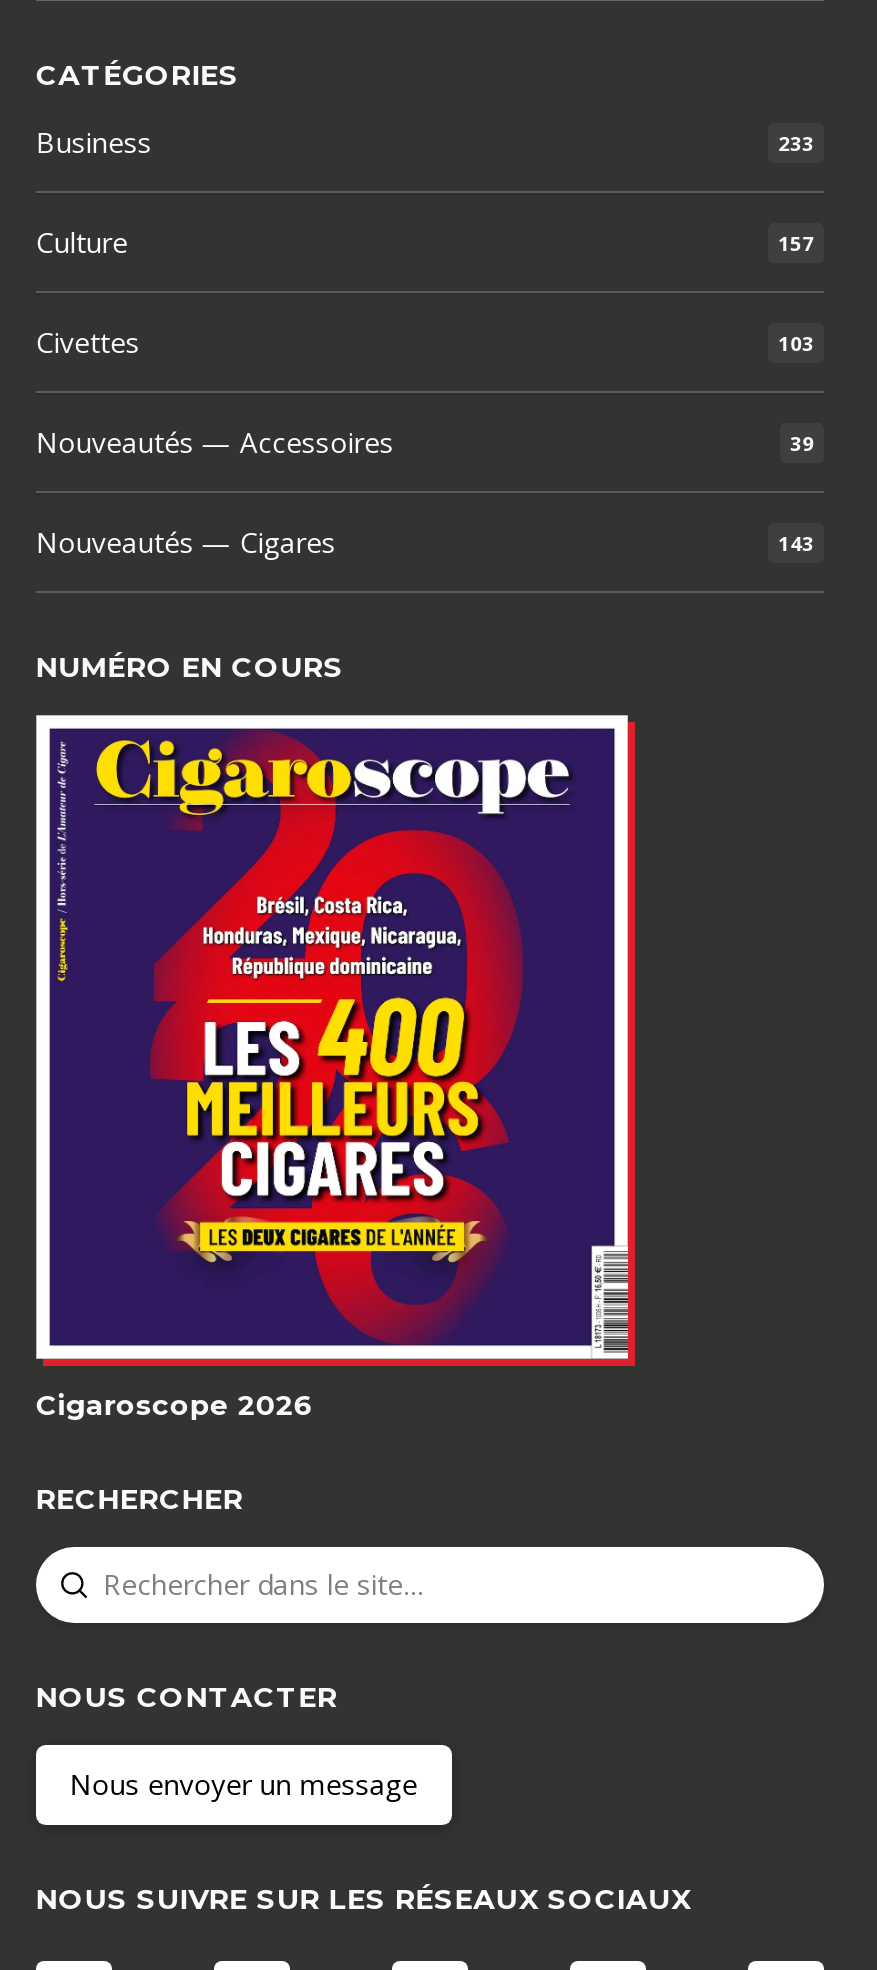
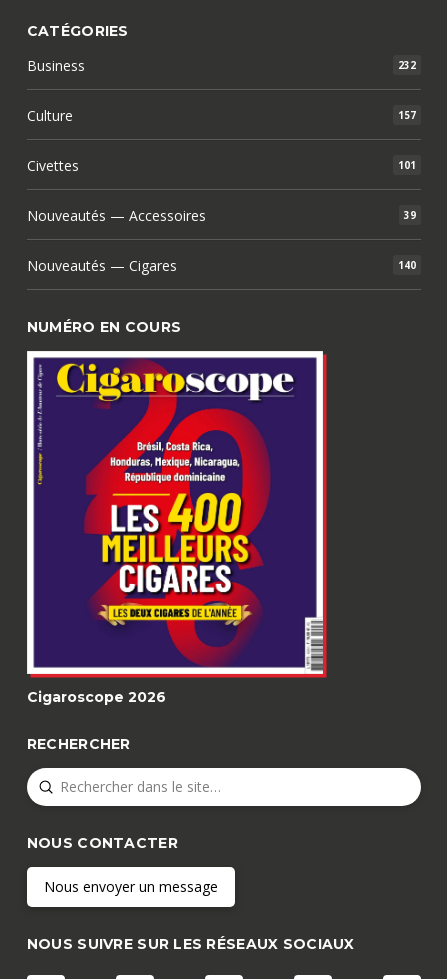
[778,129,814,157] 233 -> [398,58,416,72] 232
[778,329,814,357] 103 -> [398,158,416,172] 101
[778,529,814,557] 143 -> [398,258,416,272] 140

